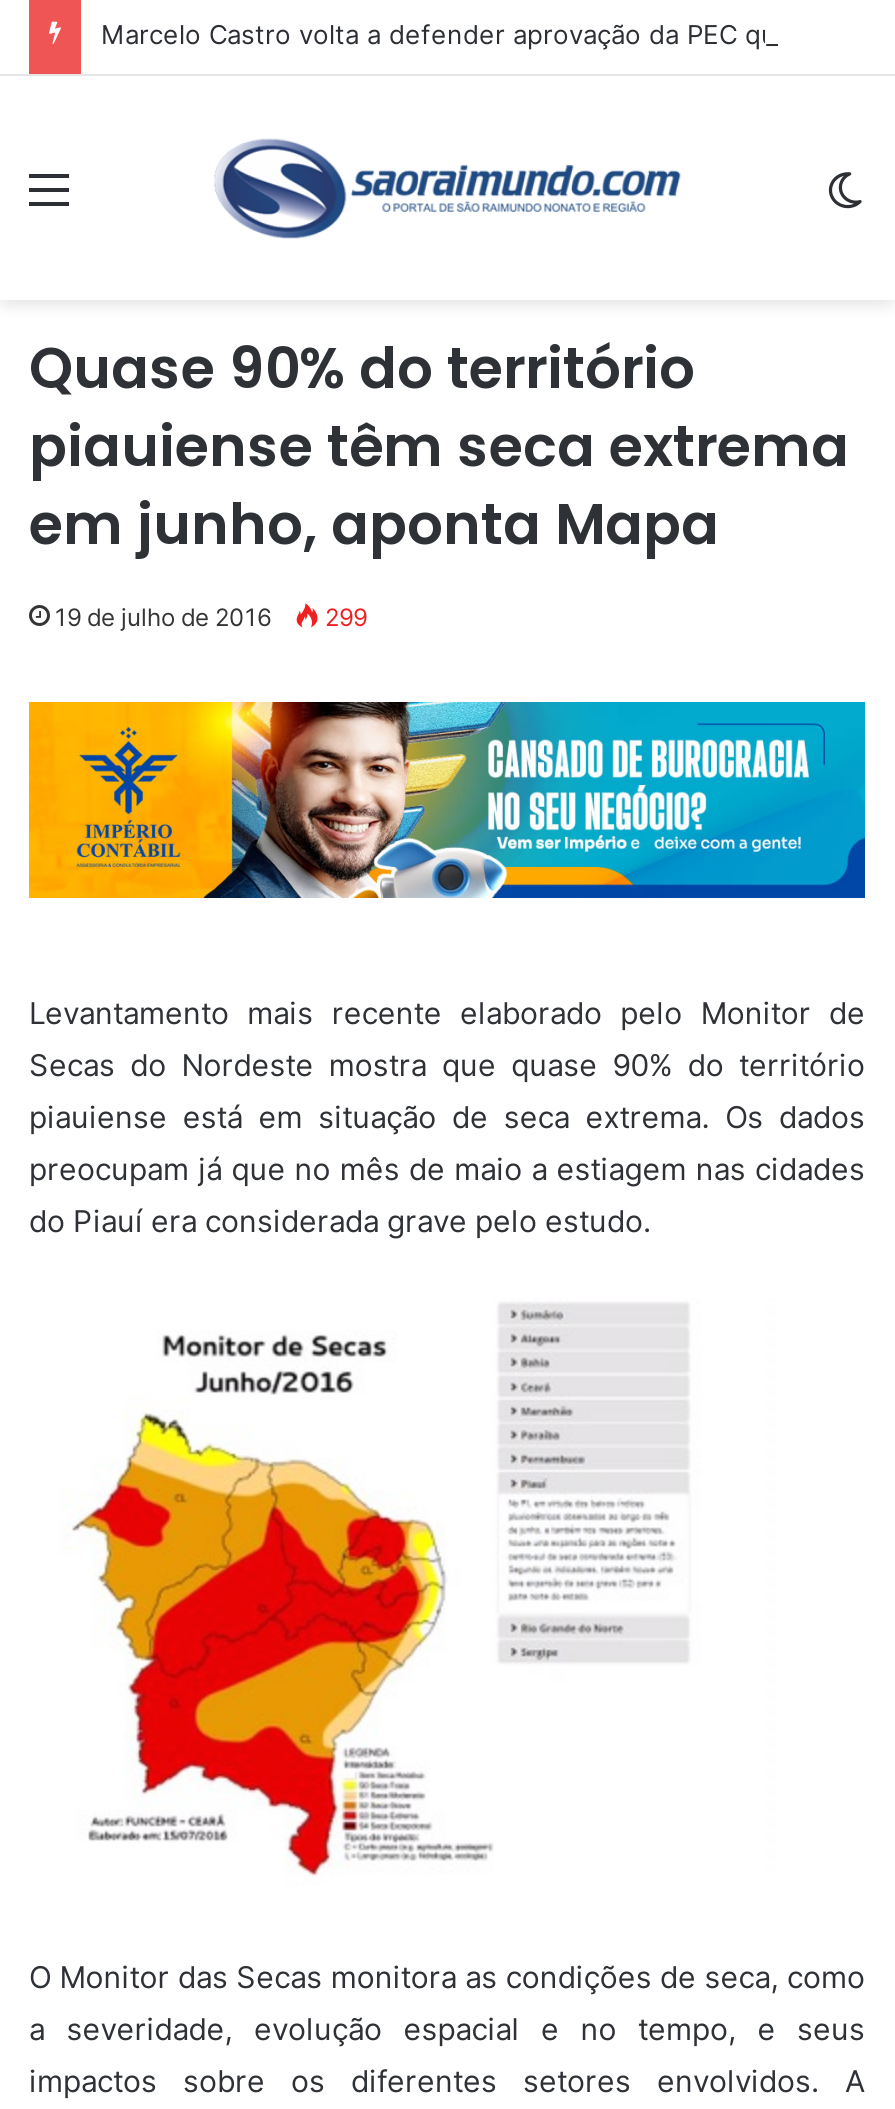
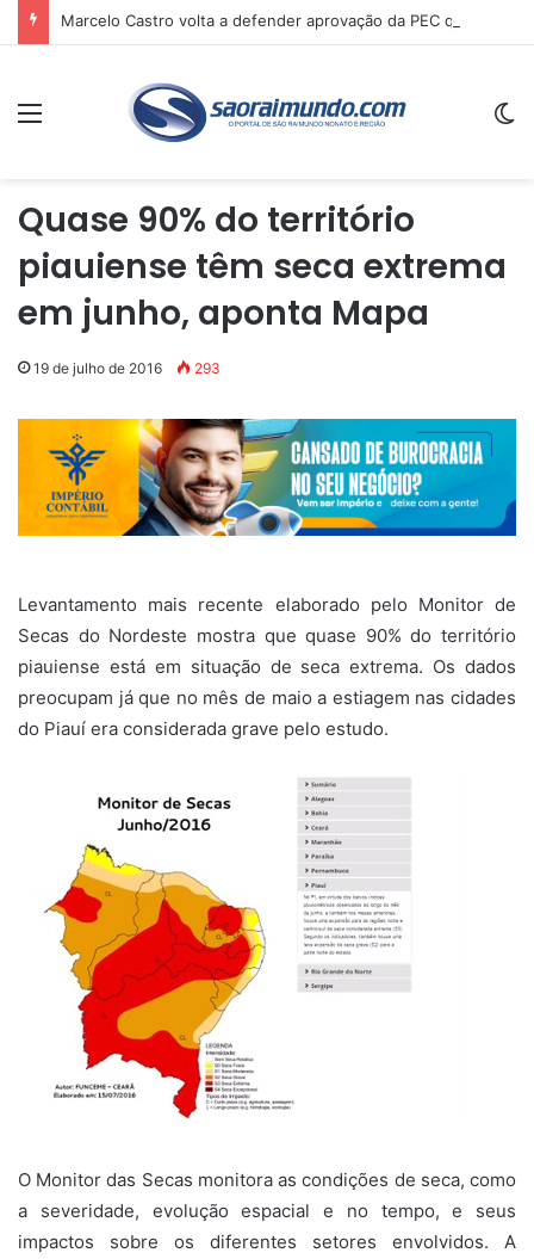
[55,602,367,632] 19 de julho de 2016 299 -> [33,359,221,377] 19 de julho de 2016 293

